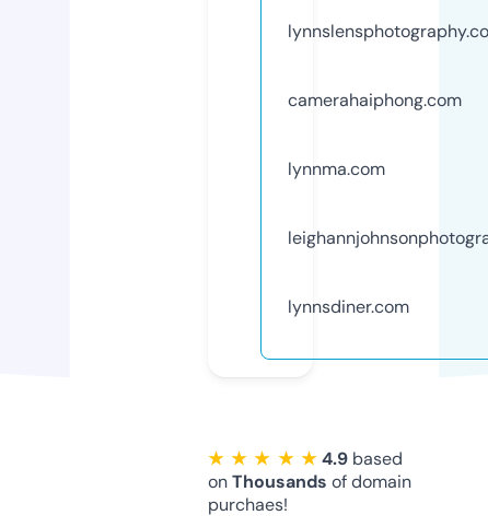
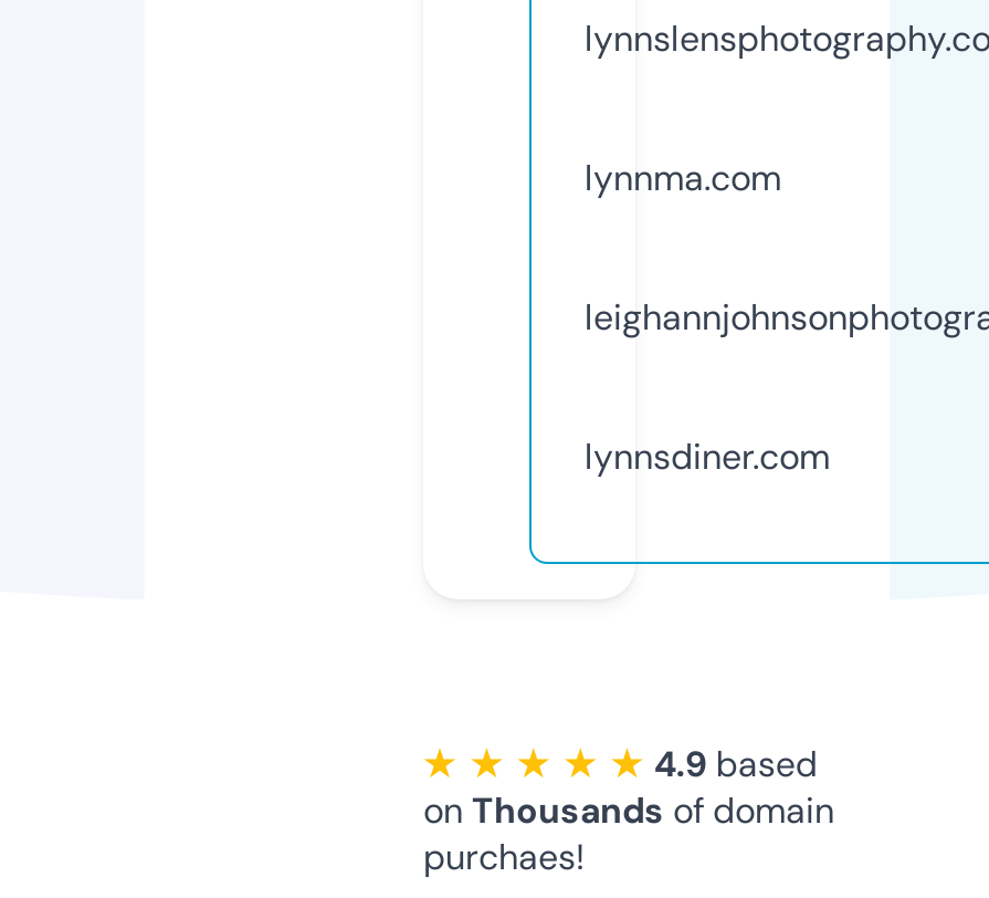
[288,88,462,111] camerahaiphong.com -> none

